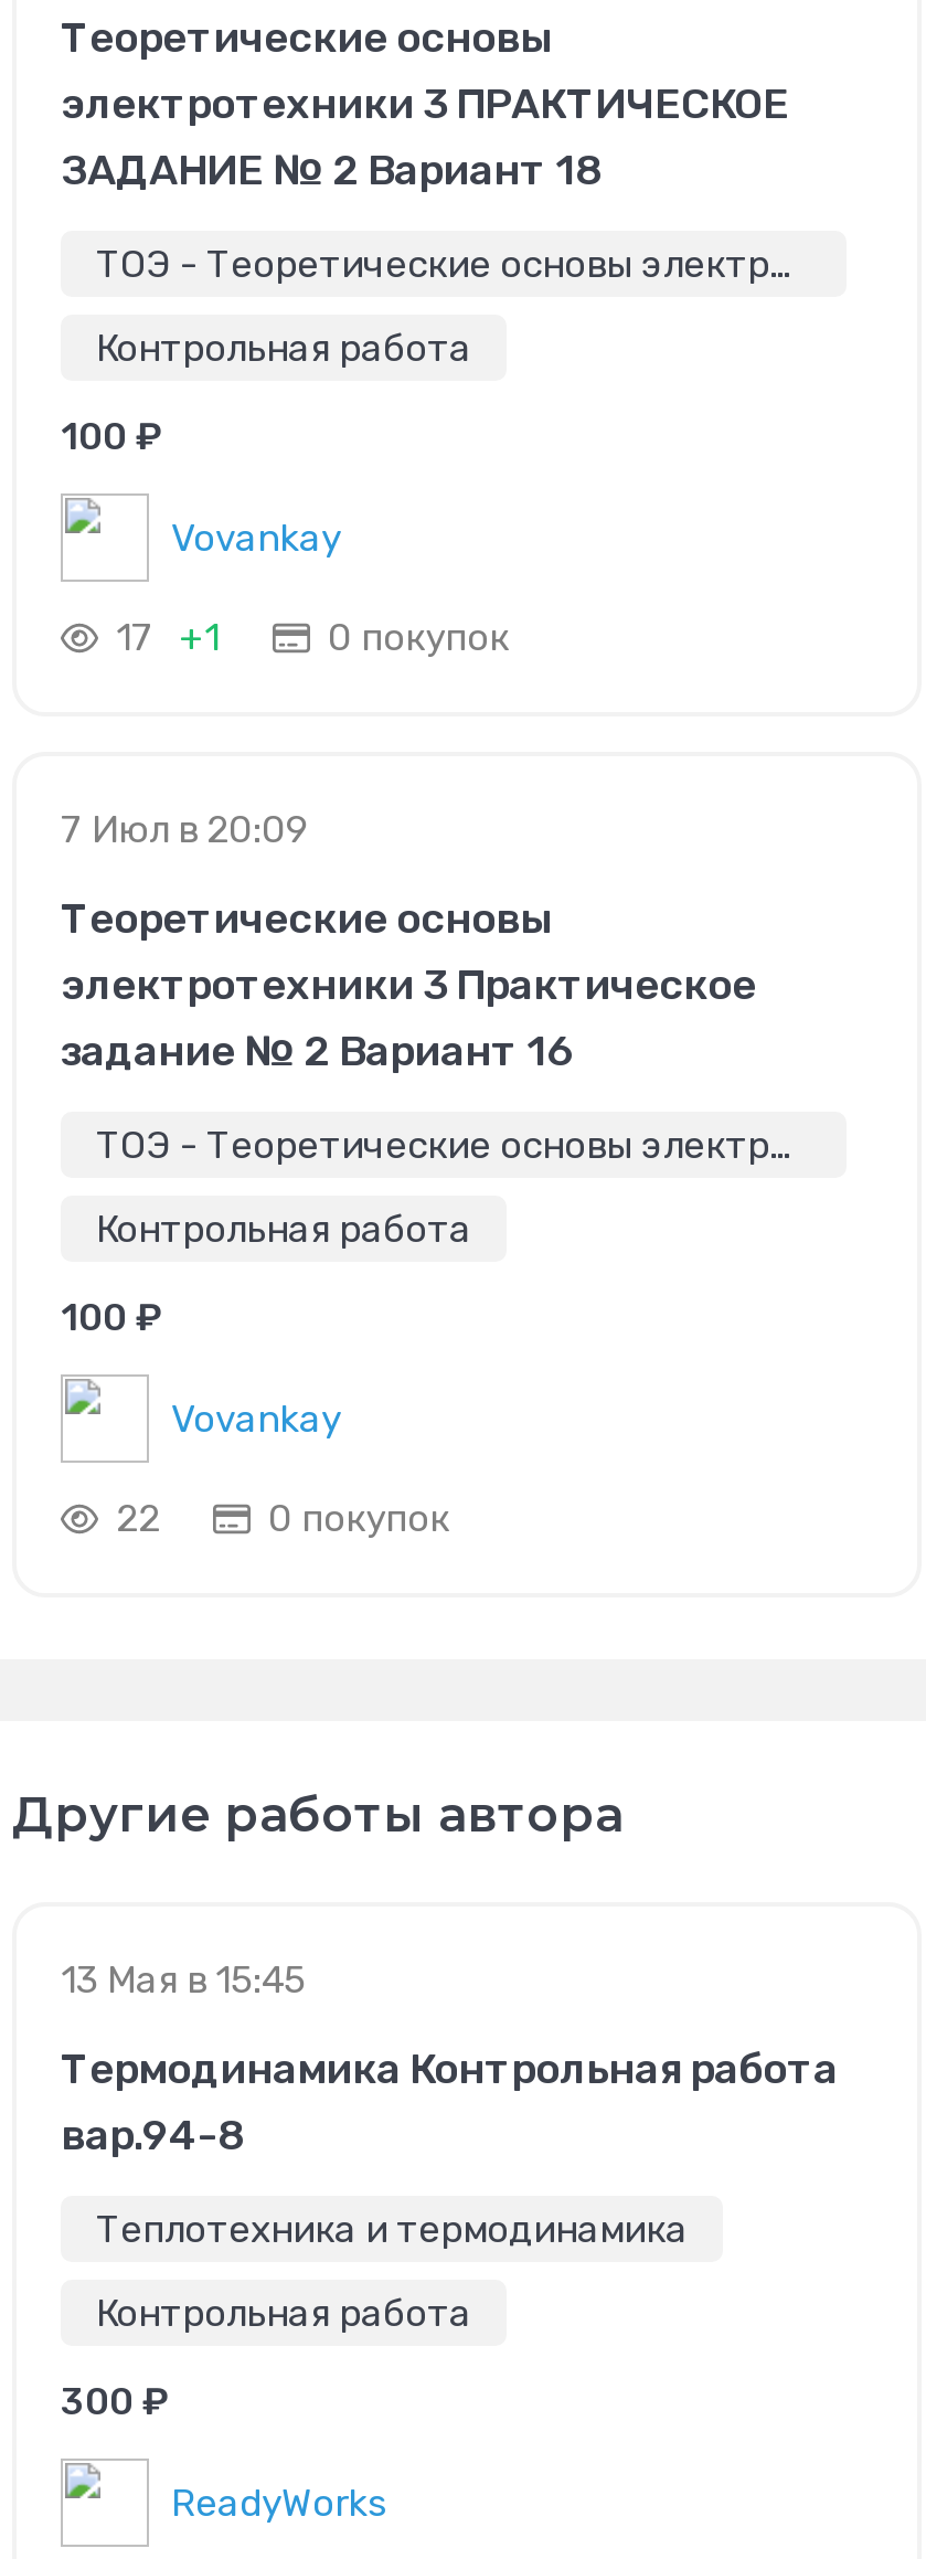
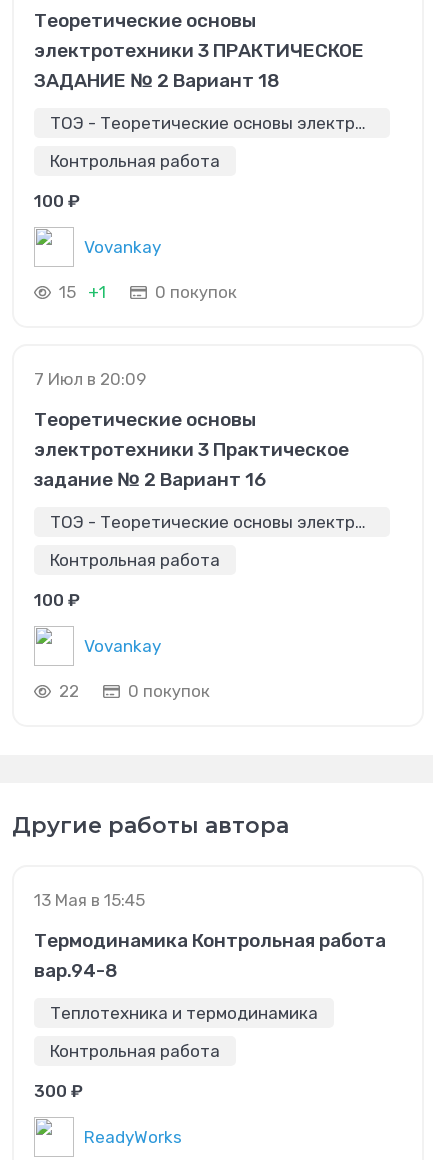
[116,615,220,659] 17 +1 -> [59,282,106,302] 15 +1

